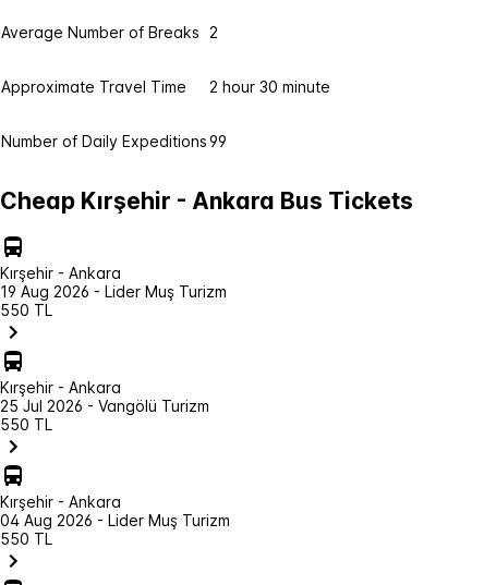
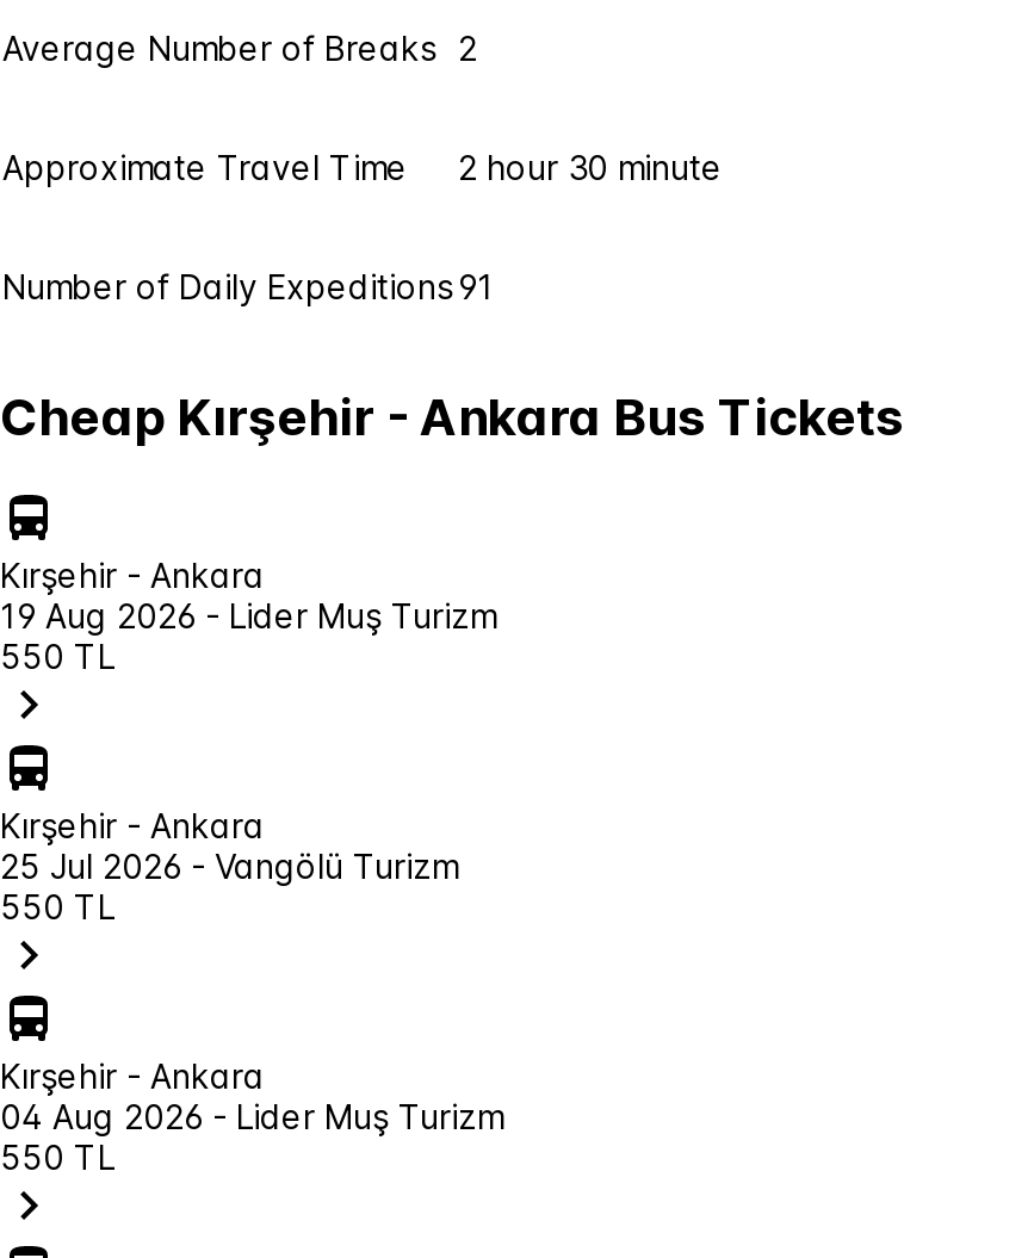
[1,131,227,150] Number of Daily Expeditions 99 -> [2,265,494,306] Number of Daily Expeditions 91

